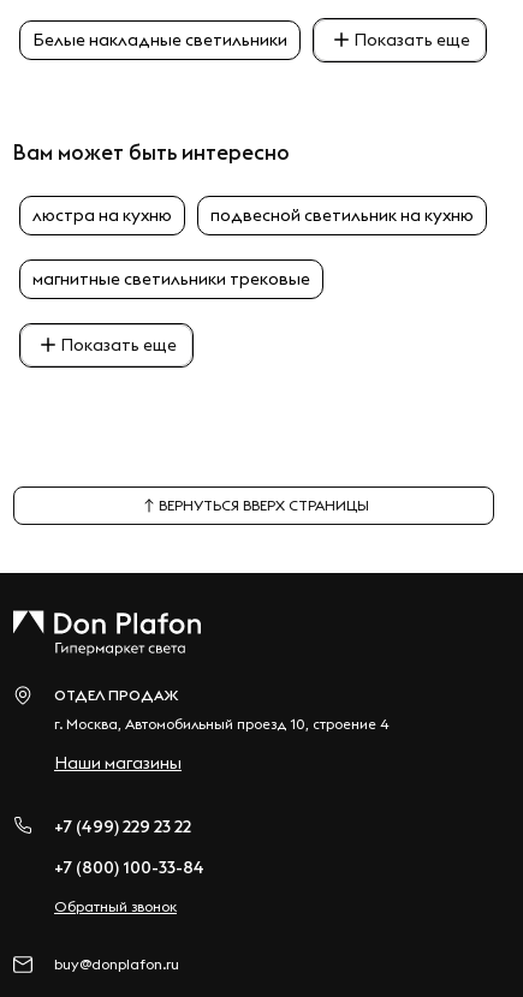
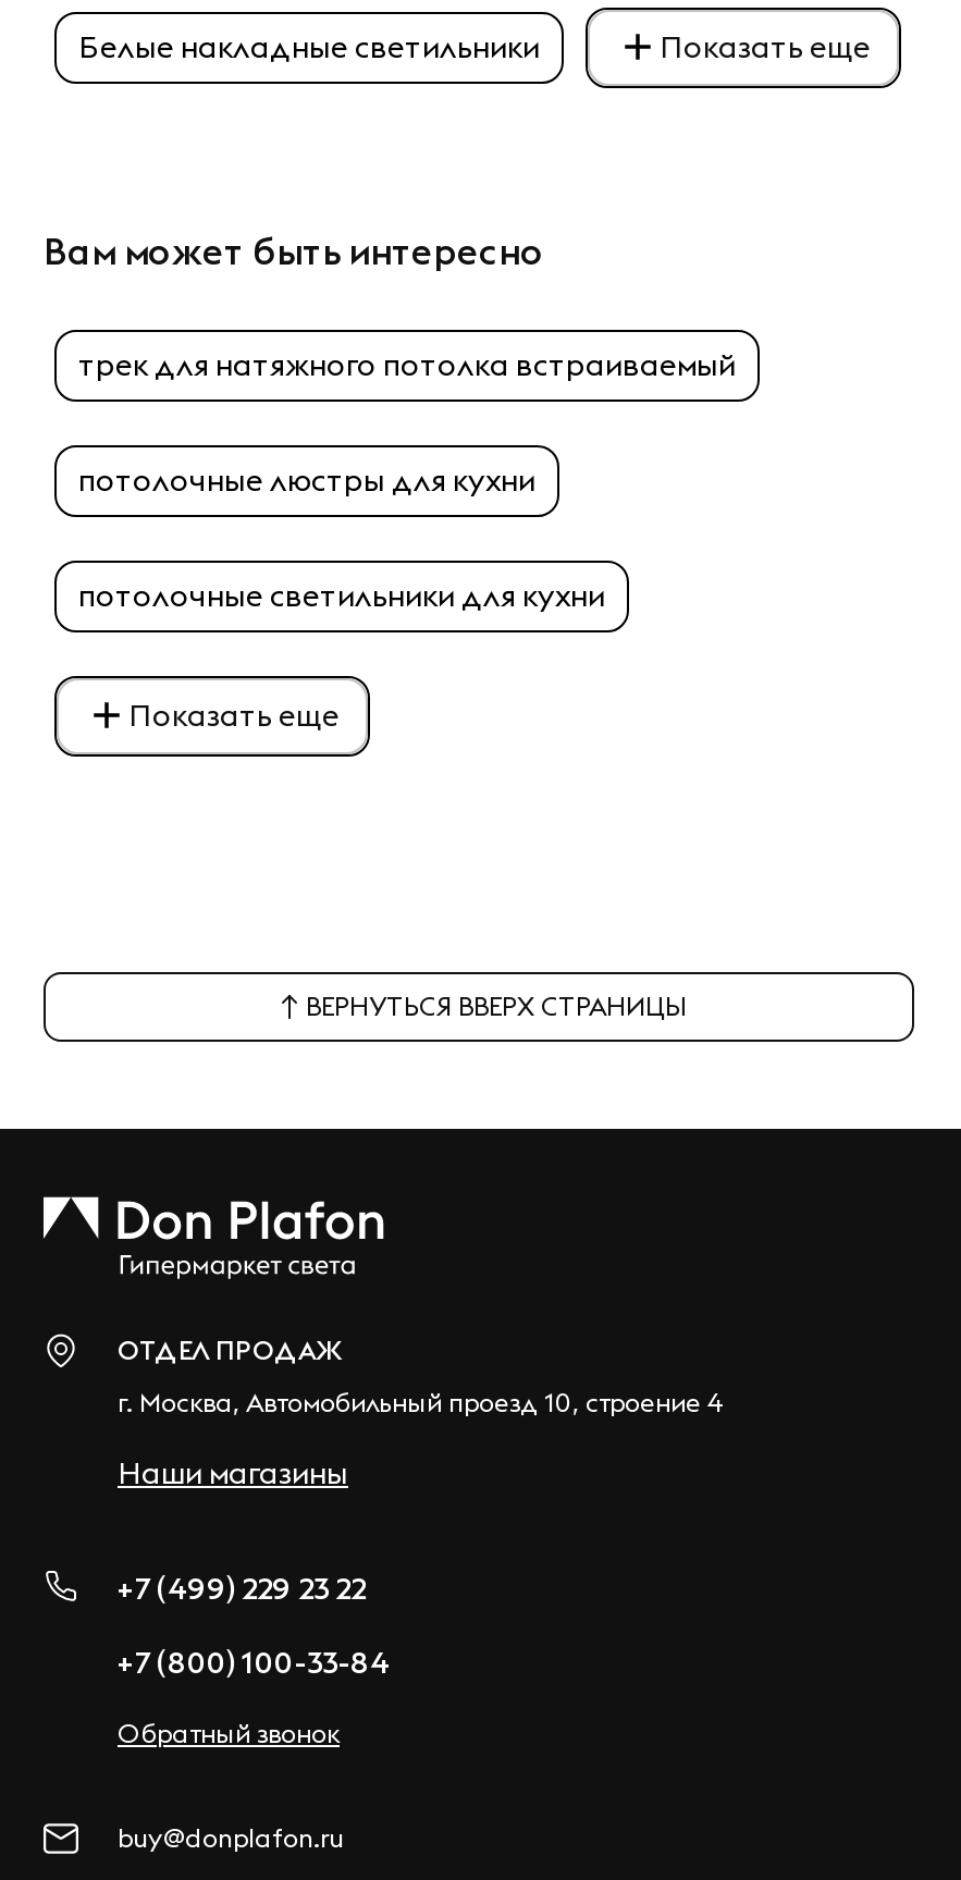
[32,204,474,289] люстра на кухню | подвесной светильник на кухню | магнитные светильники трековые -> [78,344,736,614] трек для натяжного потолка встраиваемый | потолочные люстры для кухни | потолочные светильники для кухни

